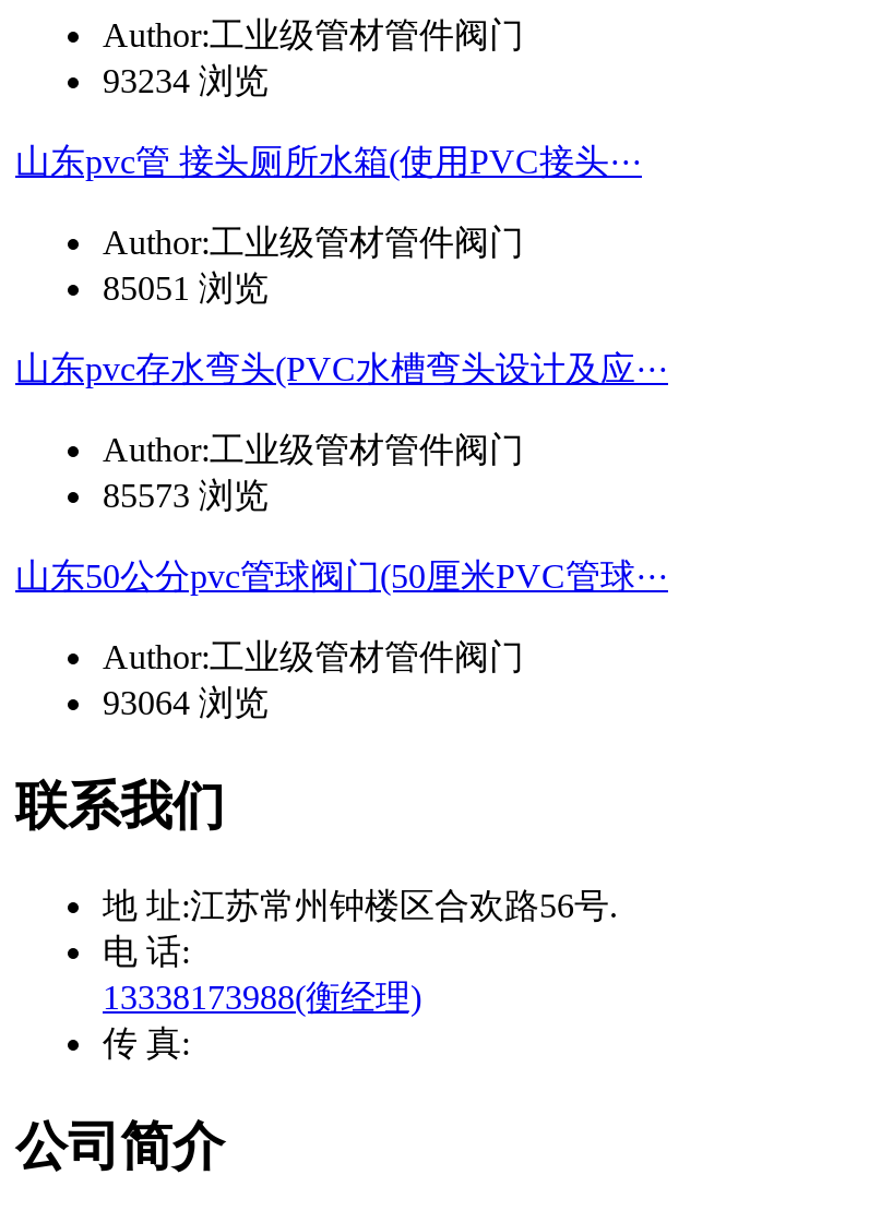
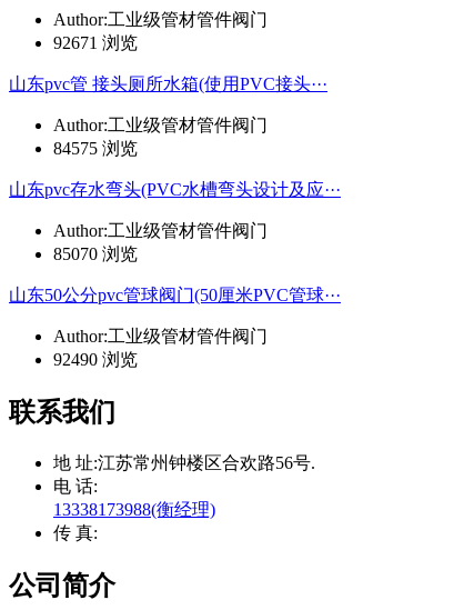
[103,63,269,100] 93234 浏览 -> [53,34,138,52] 92671 浏览
[103,270,269,307] 85051 浏览 -> [53,139,138,158] 84575 浏览
[103,477,269,514] 85573 浏览 -> [53,245,138,264] 85070 浏览
[103,684,269,722] 93064 浏览 -> [53,350,138,369] 92490 浏览

